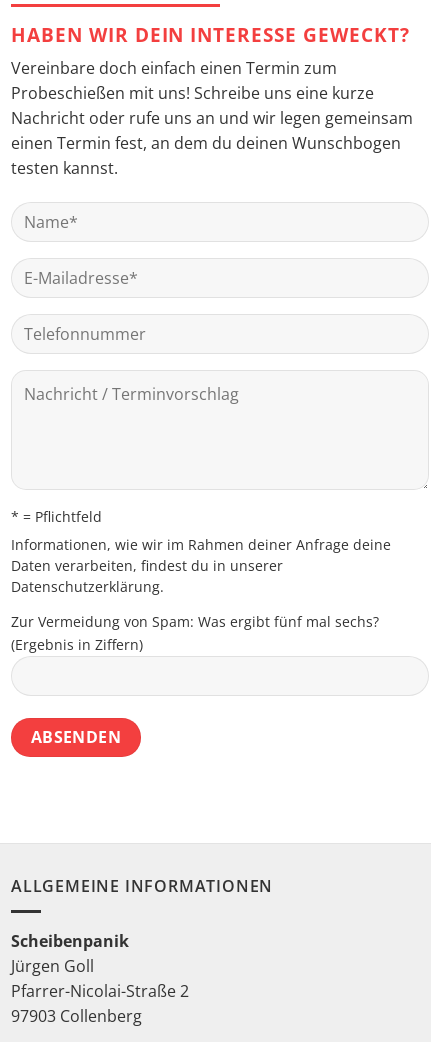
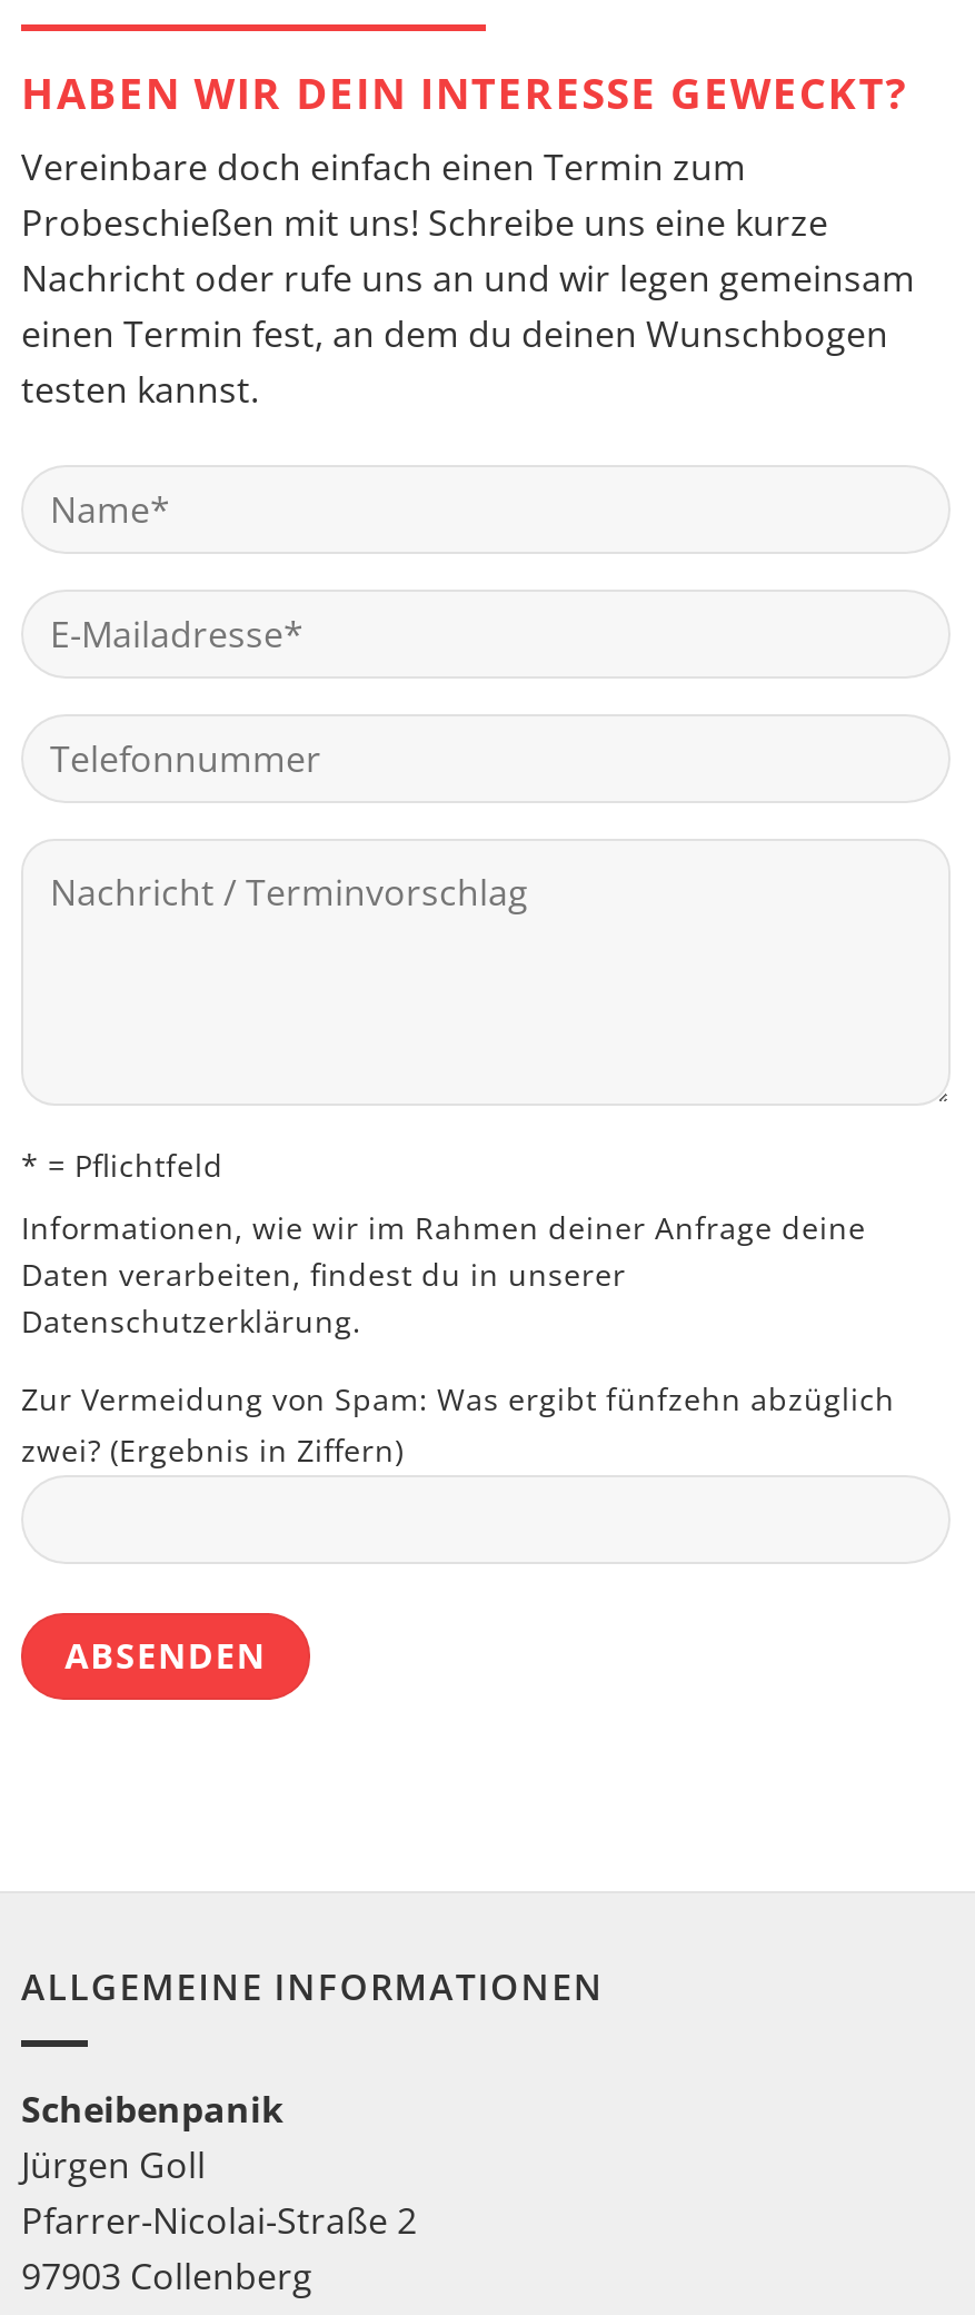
[11,612,379,654] Zur Vermeidung von Spam: Was ergibt fünf mal sechs? | (Ergebnis in Ziffern) -> [21,1378,895,1471] Zur Vermeidung von Spam: Was ergibt fünfzehn abzüglich | zwei? (Ergebnis in Ziffern)

